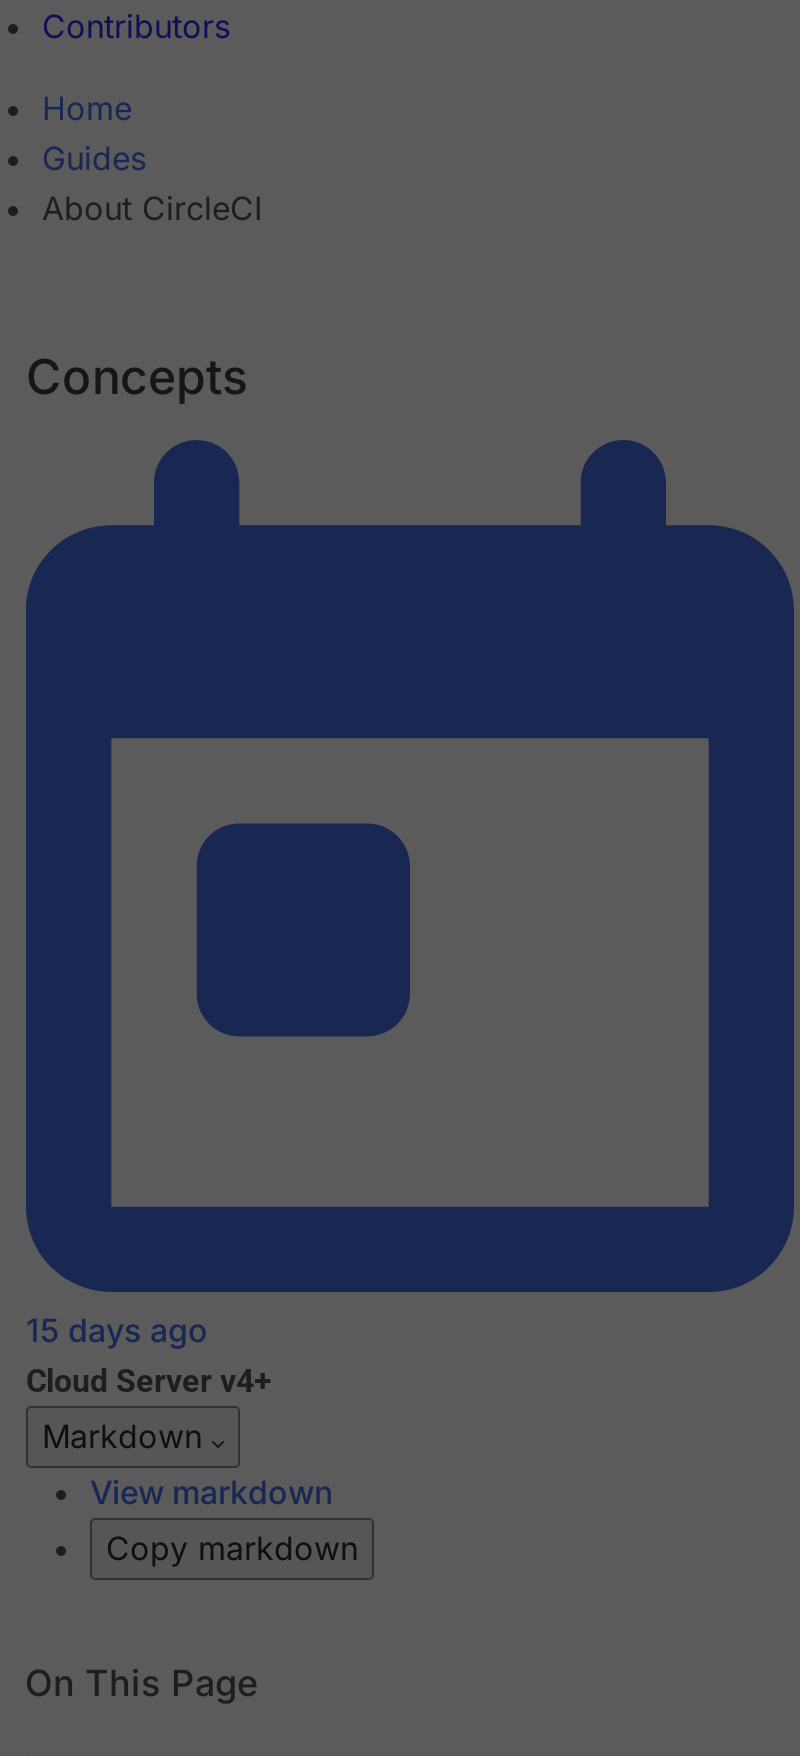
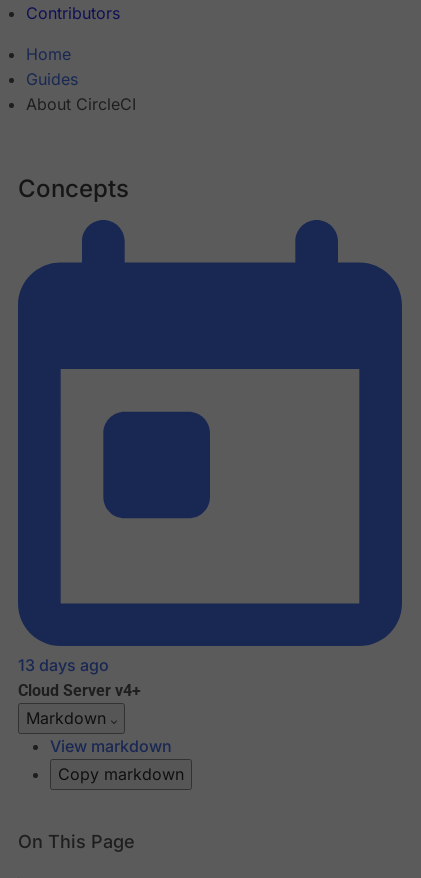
[26,1311,208,1351] 15 days ago -> [18,655,109,675] 13 days ago

